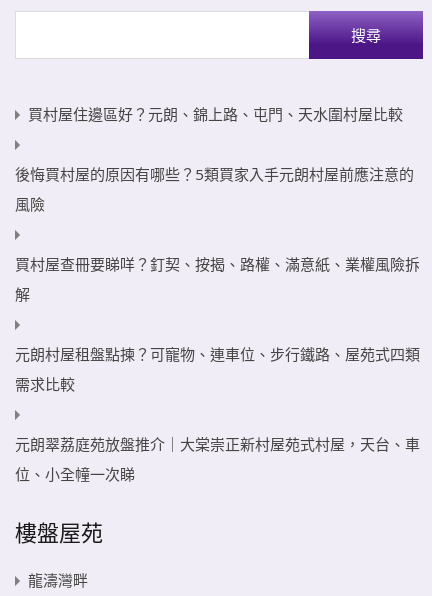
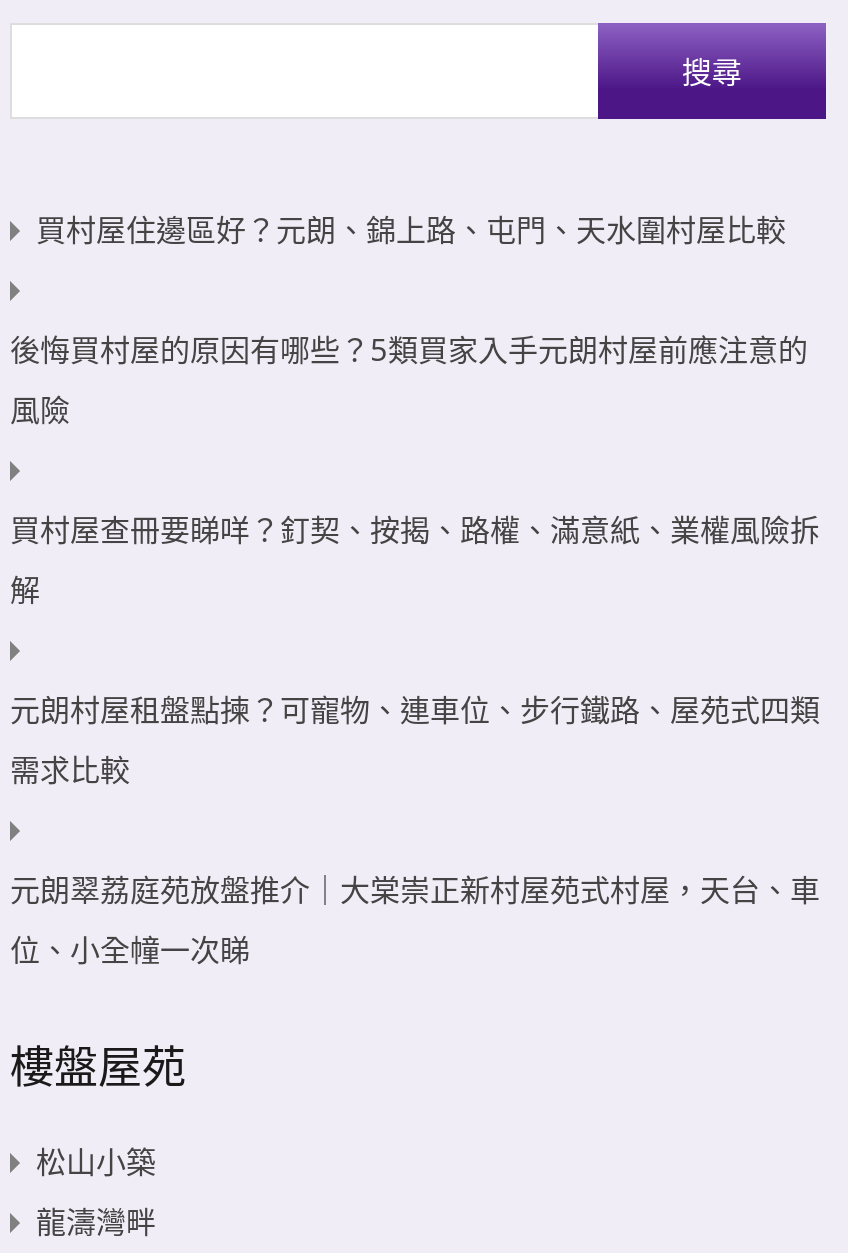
none -> [36,1140,156,1180] 松山小築

